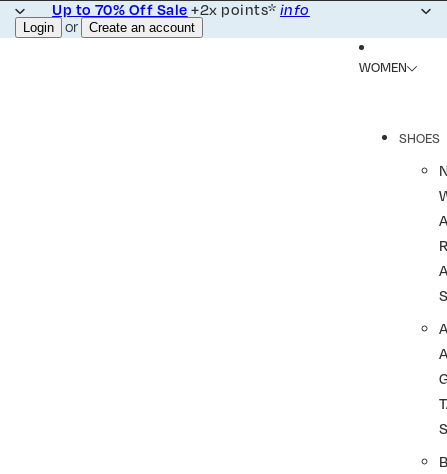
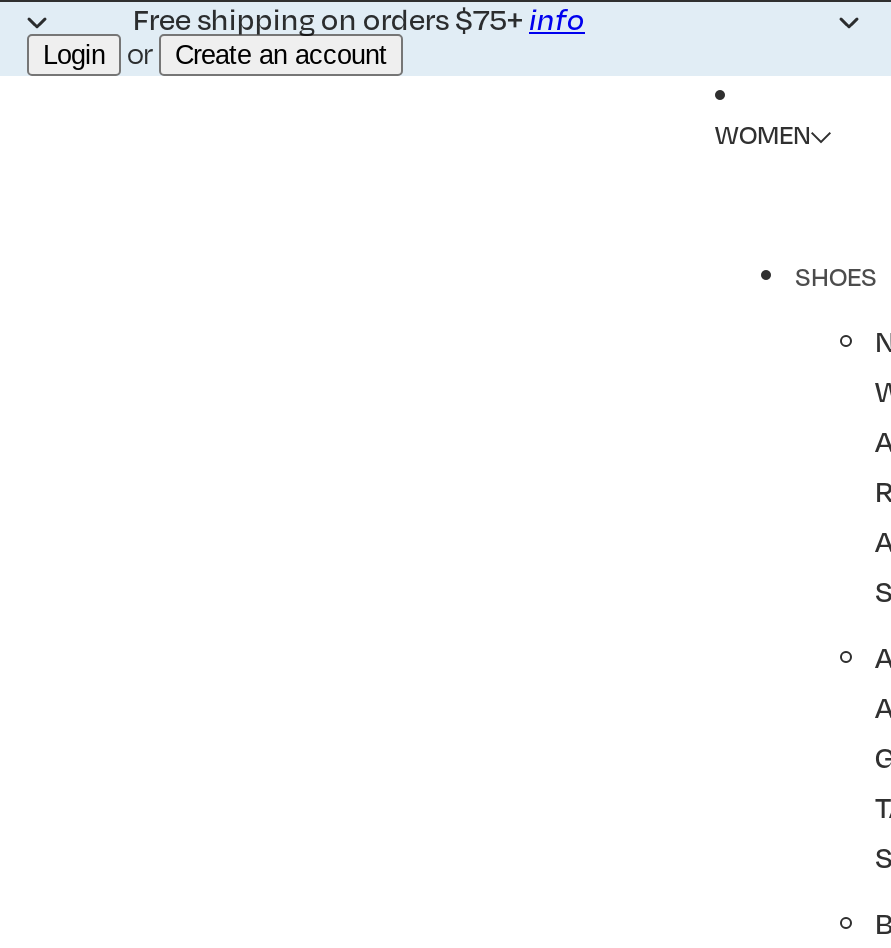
[52,0,310,18] Up to 70% Off Sale+2x points*info -> [133,0,585,36] Free shipping on orders $75+info

